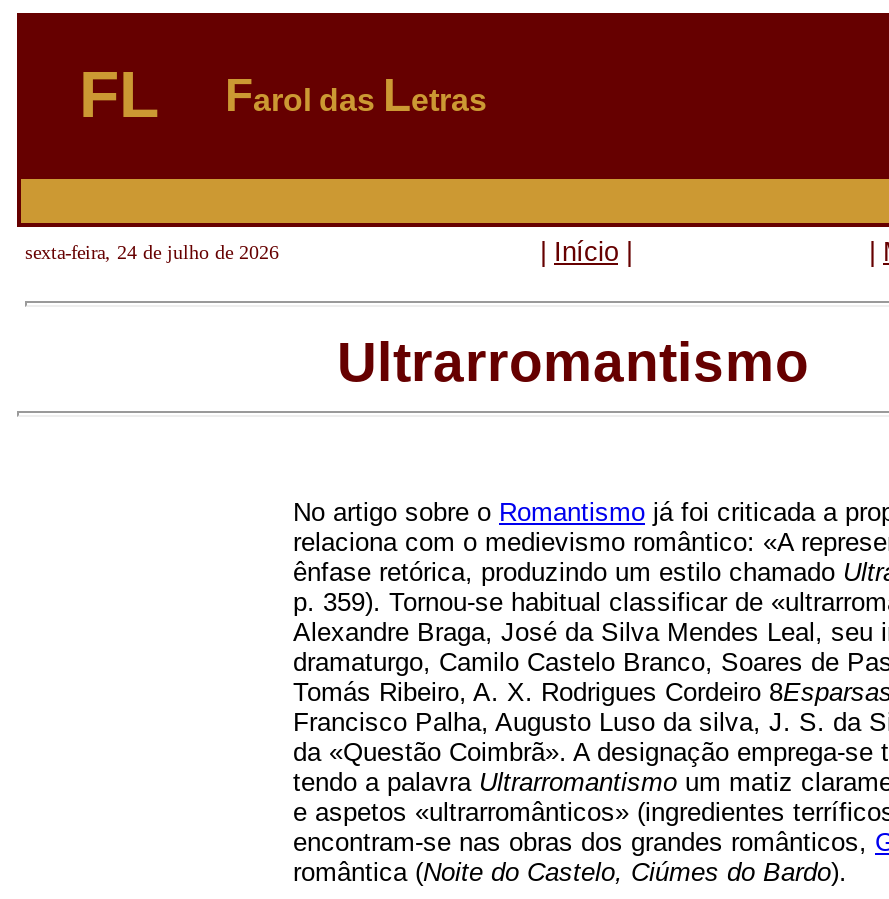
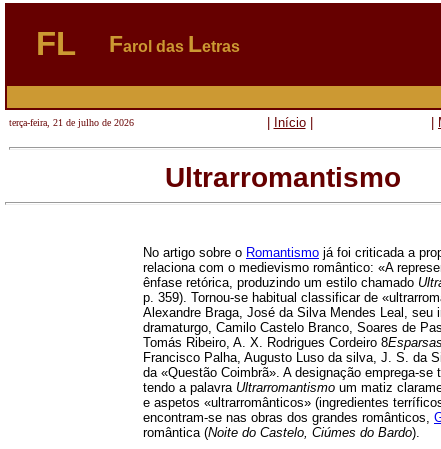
[25,241,279,263] sexta-feira, 24 de julho de 2026 -> [9,117,134,128] terça-feira, 21 de julho de 2026

